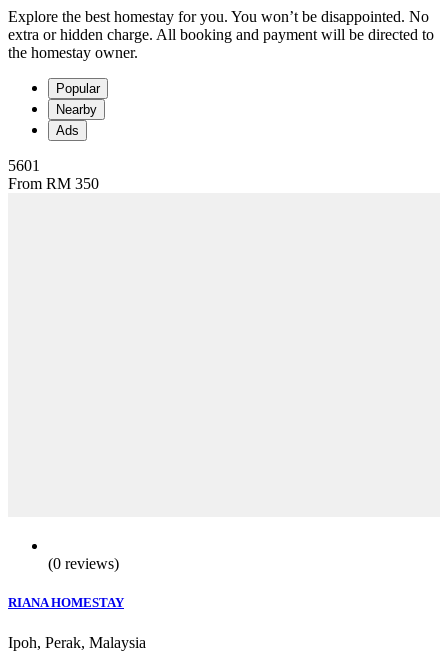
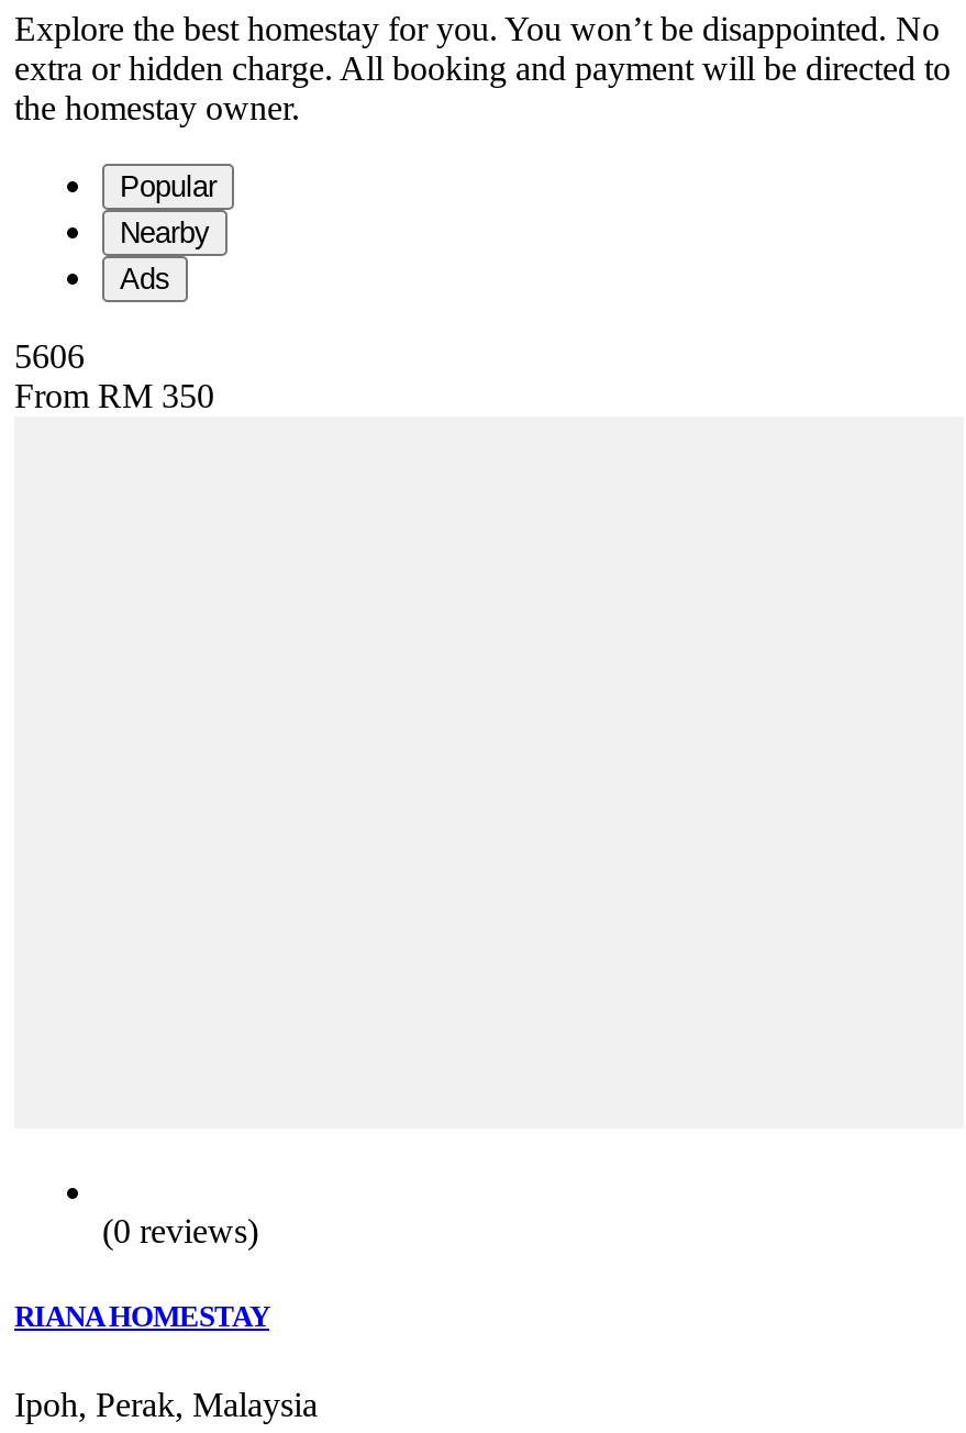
[8,157,40,174] 5601 -> [14,338,85,375] 5606

